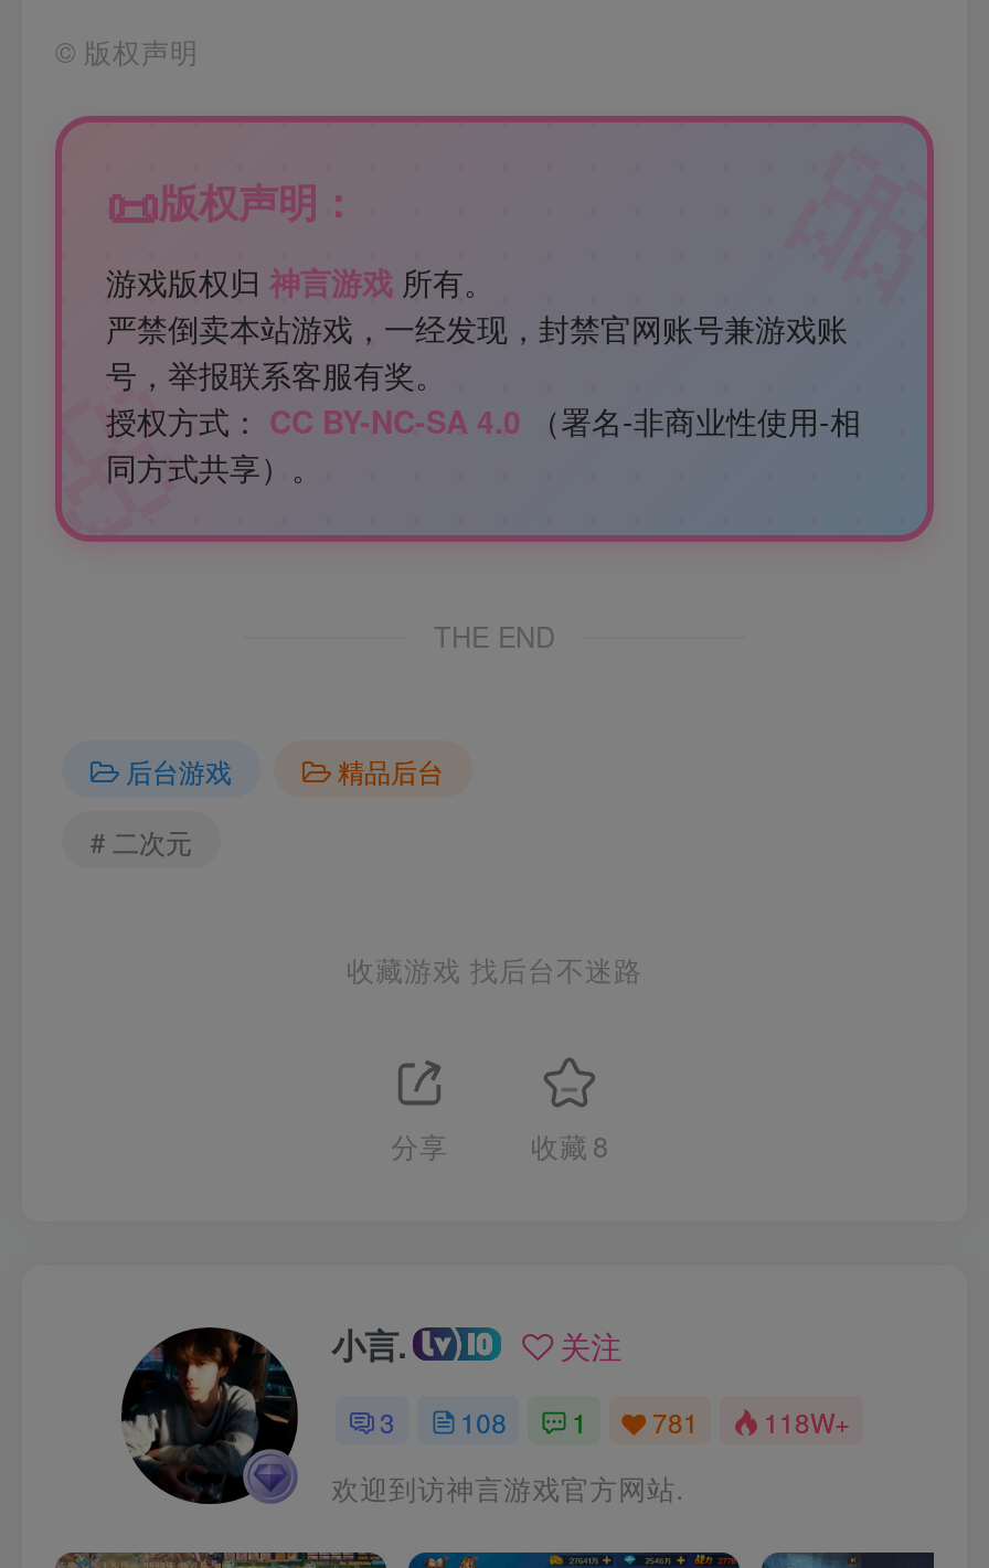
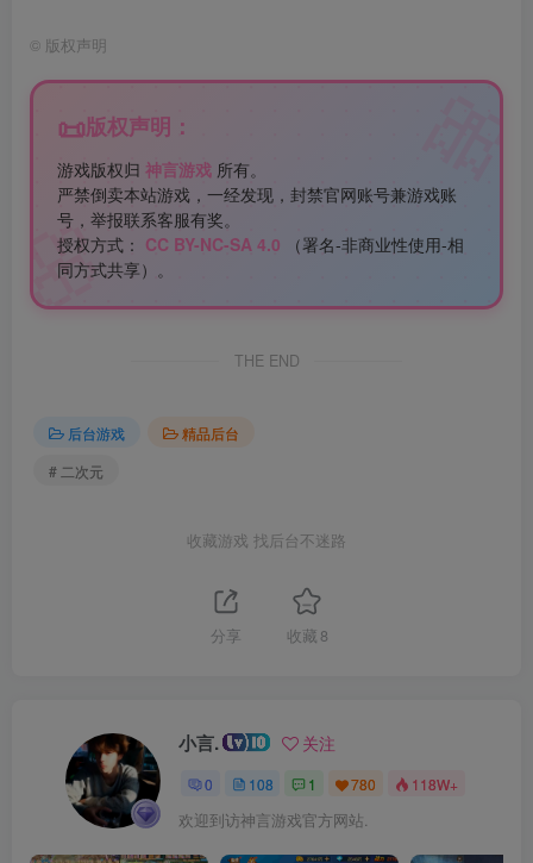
[380,1401,395,1439] 3 -> [205,773,213,793] 0
[652,1401,698,1439] 781 -> [351,773,376,793] 780

